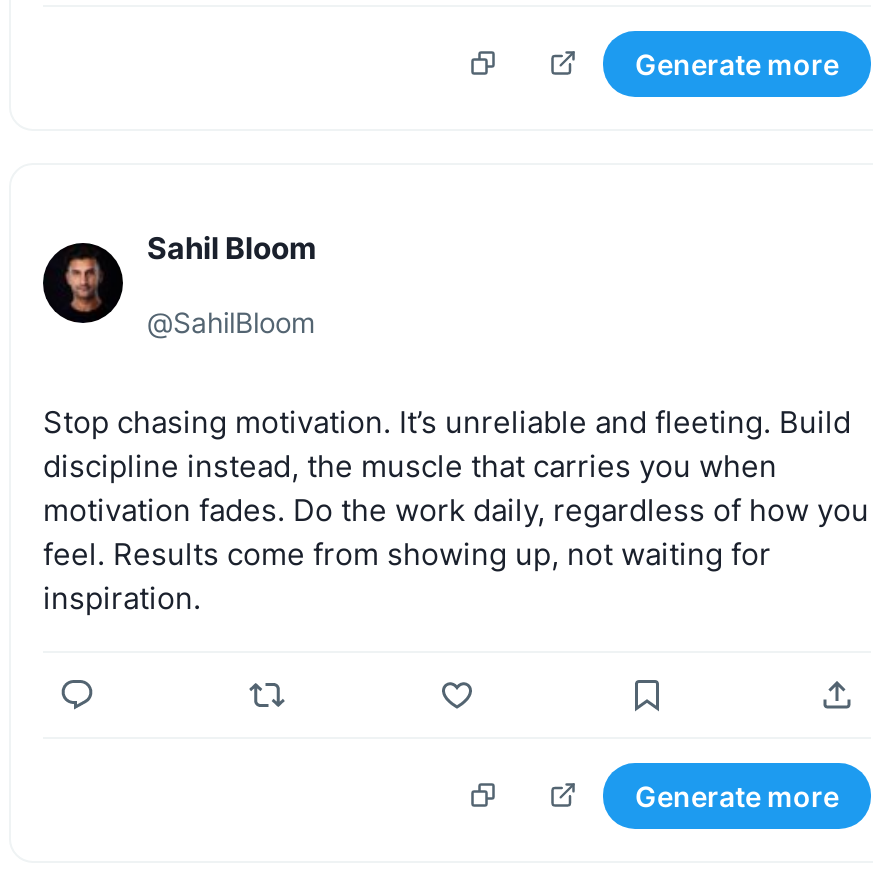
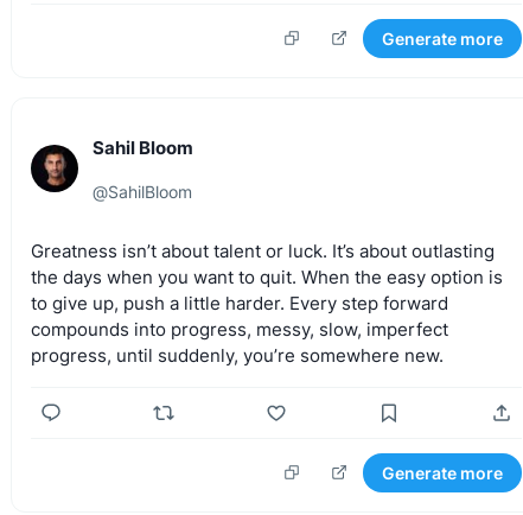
[43,403,869,617] Stop chasing motivation. It’s unreliable and fleeting. Build | discipline instead, the muscle that carries you when | motivation fades. Do the work daily, regardless of how you | feel. Results come from showing up, not waiting for | inspiration. -> [31,240,503,367] Greatness isn’t about talent or luck. It’s about outlasting | the days when you want to quit. When the easy option is | to give up, push a little harder. Every step forward | compounds into progress, messy, slow, imperfect | progress, until suddenly, you’re somewhere new.

